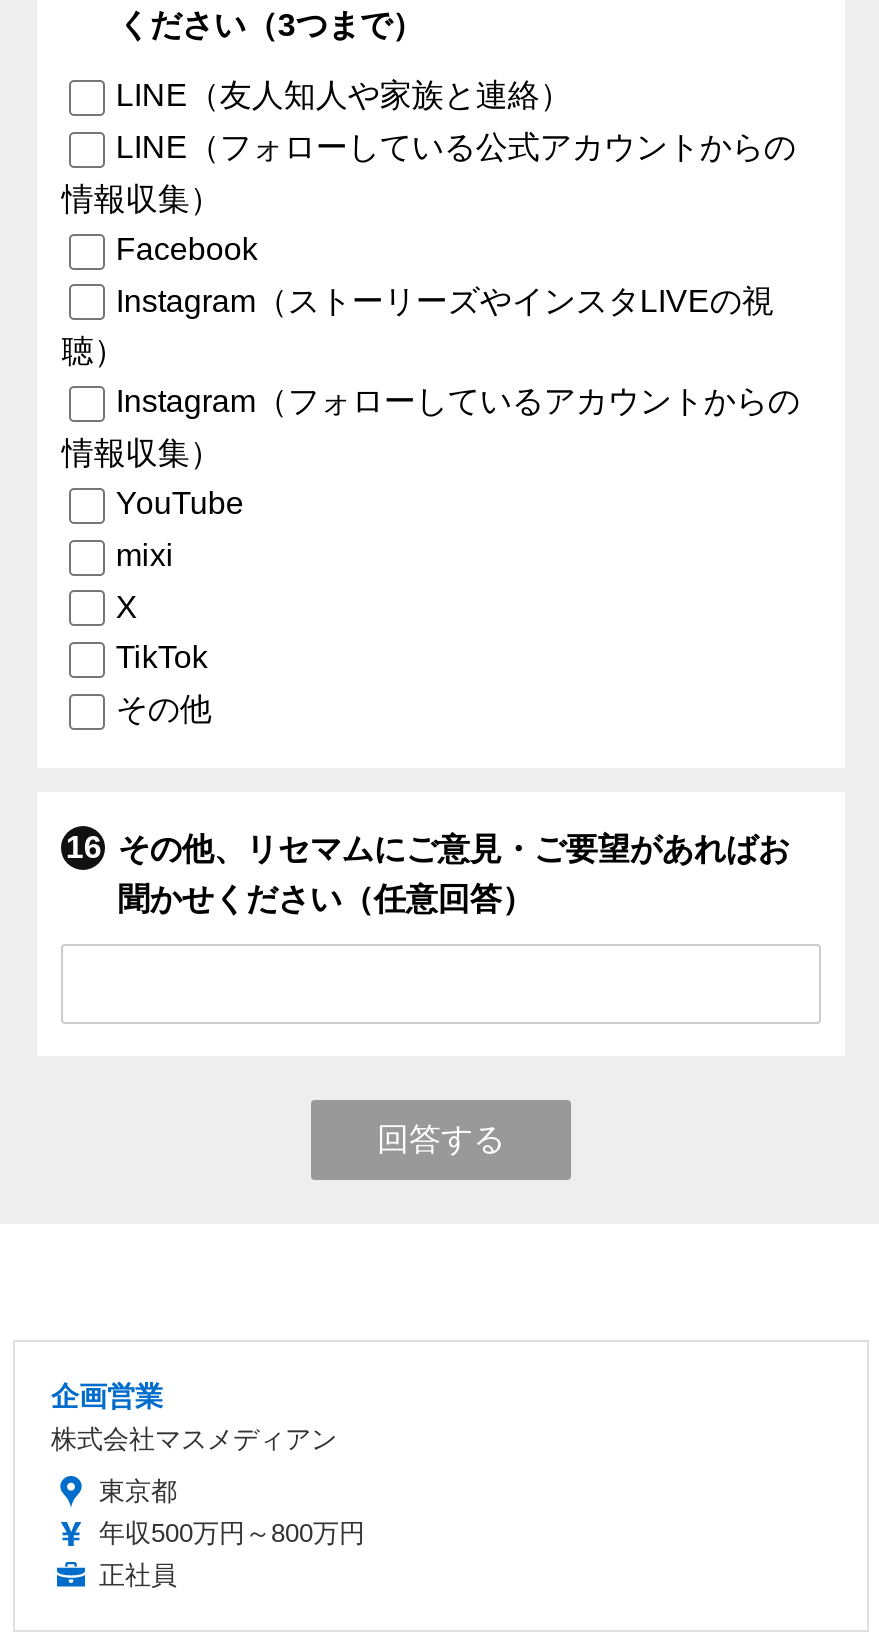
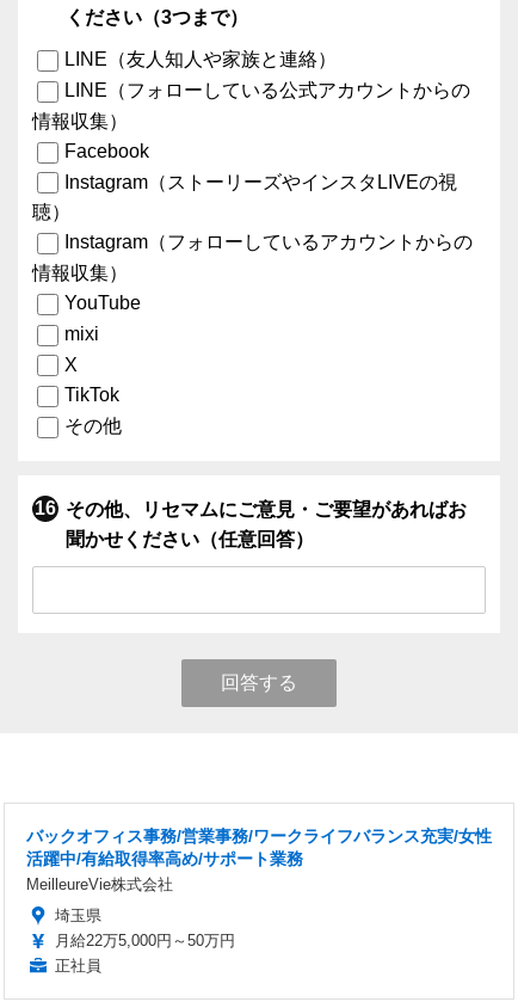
[51,1380,337,1454] 企画営業 | 株式会社マスメディアン -> [26,826,492,893] バックオフィス事務/営業事務/ワークライフバランス充実/女性 | 活躍中/有給取得率高め/サポート業務 | MeilleureVie株式会社
[99,1476,365,1548] 東京都 | 年収500万円～800万円 -> [55,906,235,949] 埼玉県 | 月給22万5,000円～50万円

